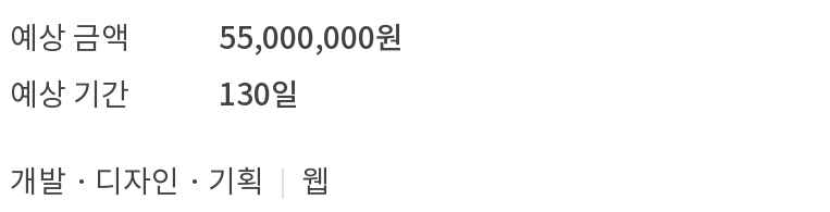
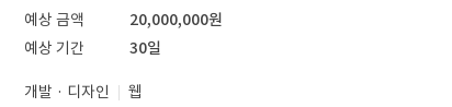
[219,18,404,58] 55,000,000원 -> [129,10,223,29] 20,000,000원
[219,75,299,114] 130일 -> [129,38,161,58] 30일
[10,162,264,201] 개발 · 디자인 · 기획 -> [24,82,110,102] 개발 · 디자인

